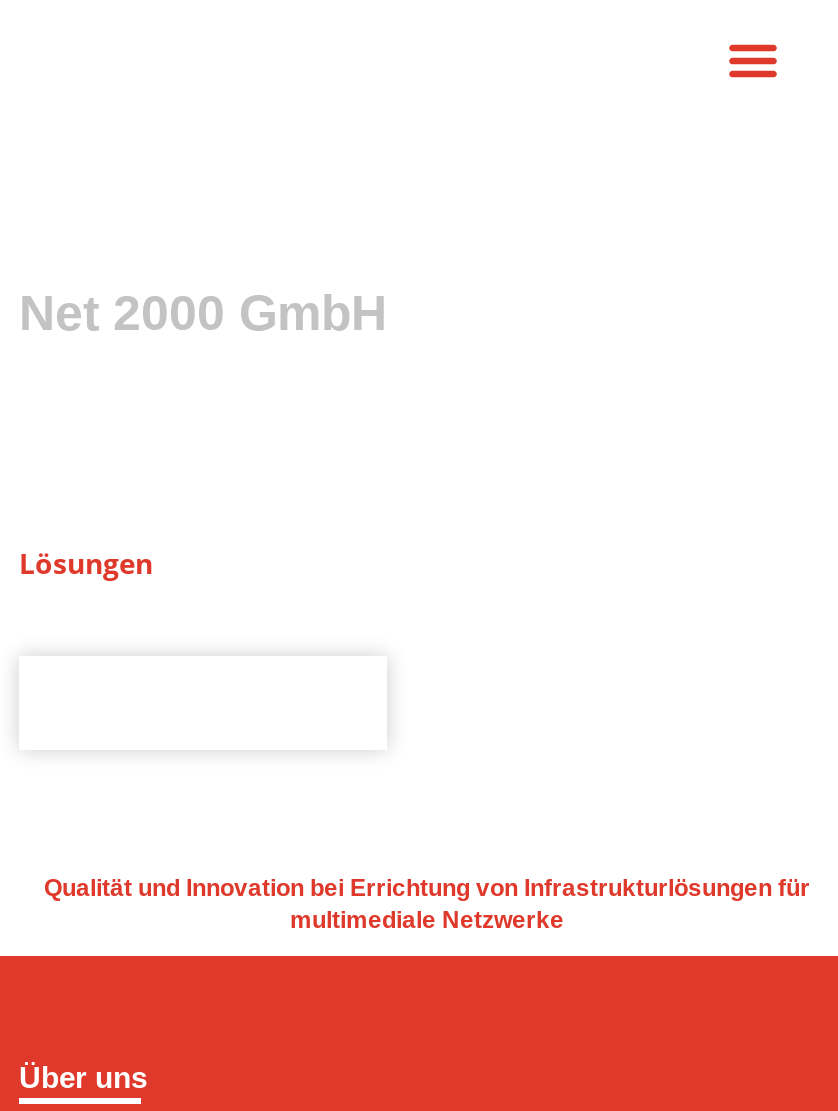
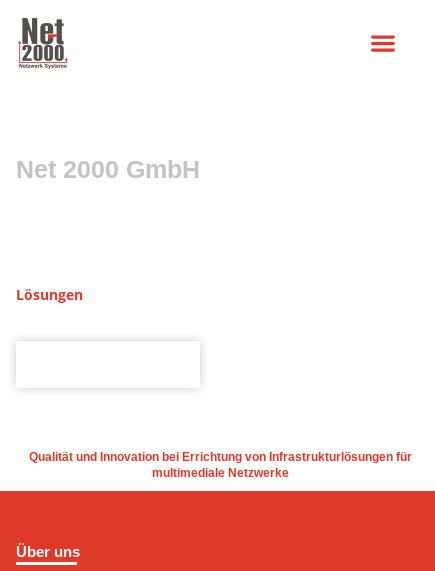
none -> [17,17,69,69] [image]

